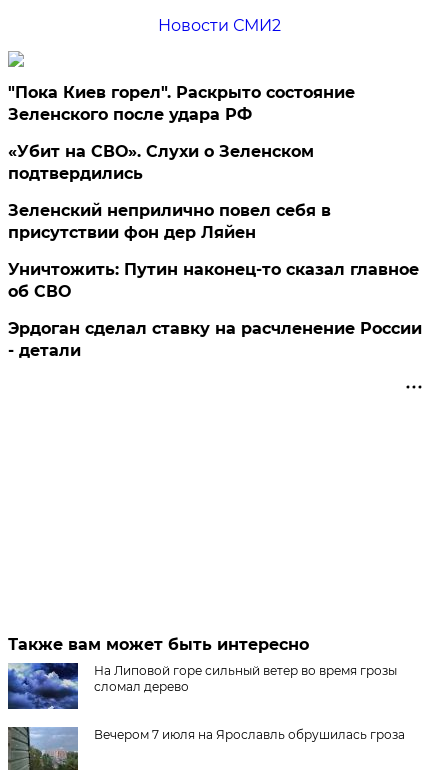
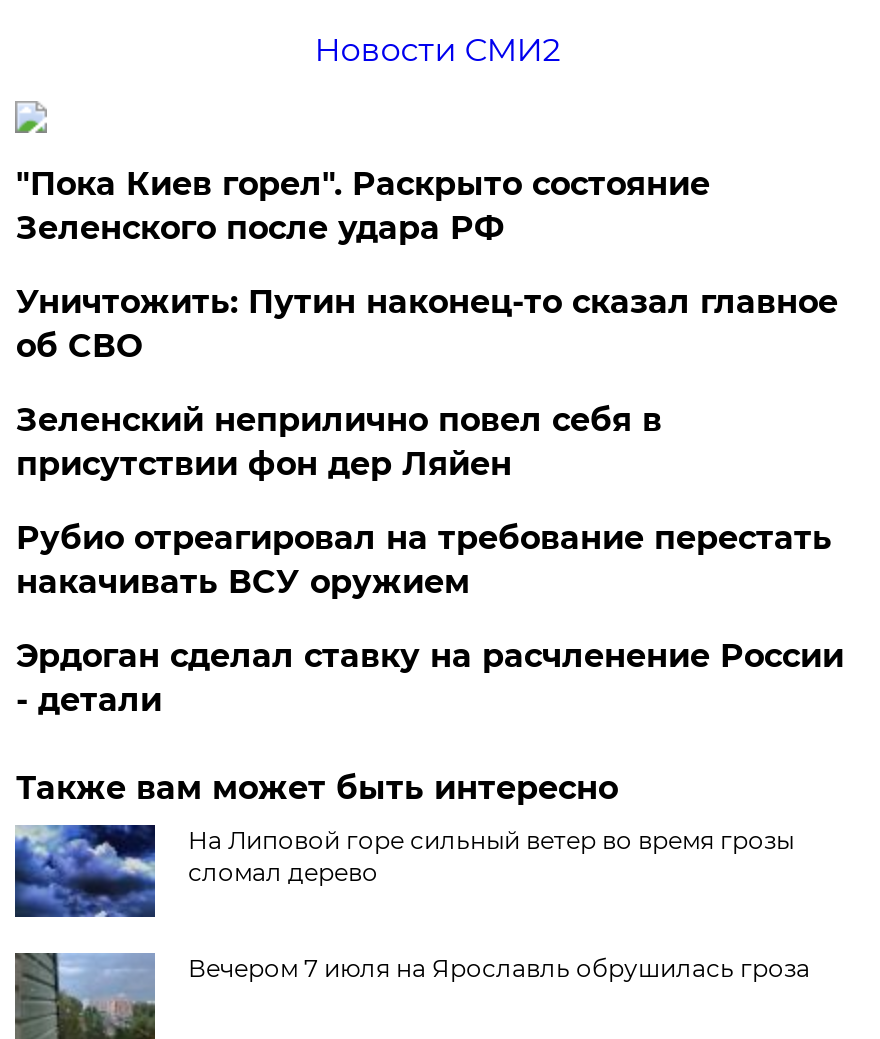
[8,142,314,183] «Убит на СВО». Слухи о Зеленском | подтвердились -> none
none -> [16,518,832,600] Рубио отреагировал на требование перестать | накачивать ВСУ оружием
moved [8,260,419,301] -> [16,282,838,364]: Уничтожить: Путин наконец-то сказал главное | об СВО

